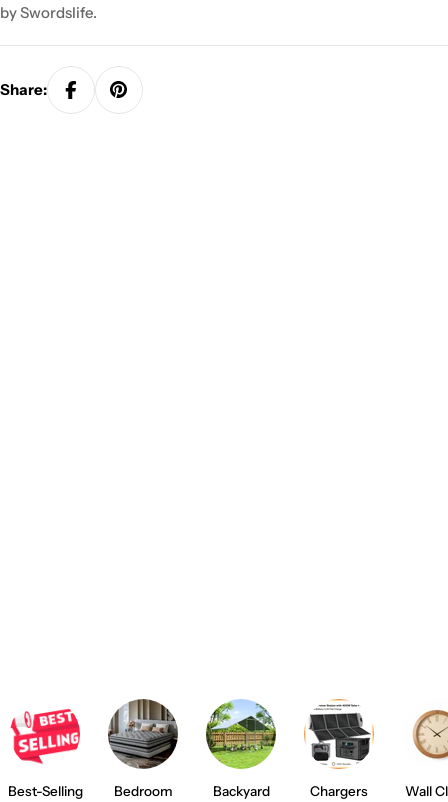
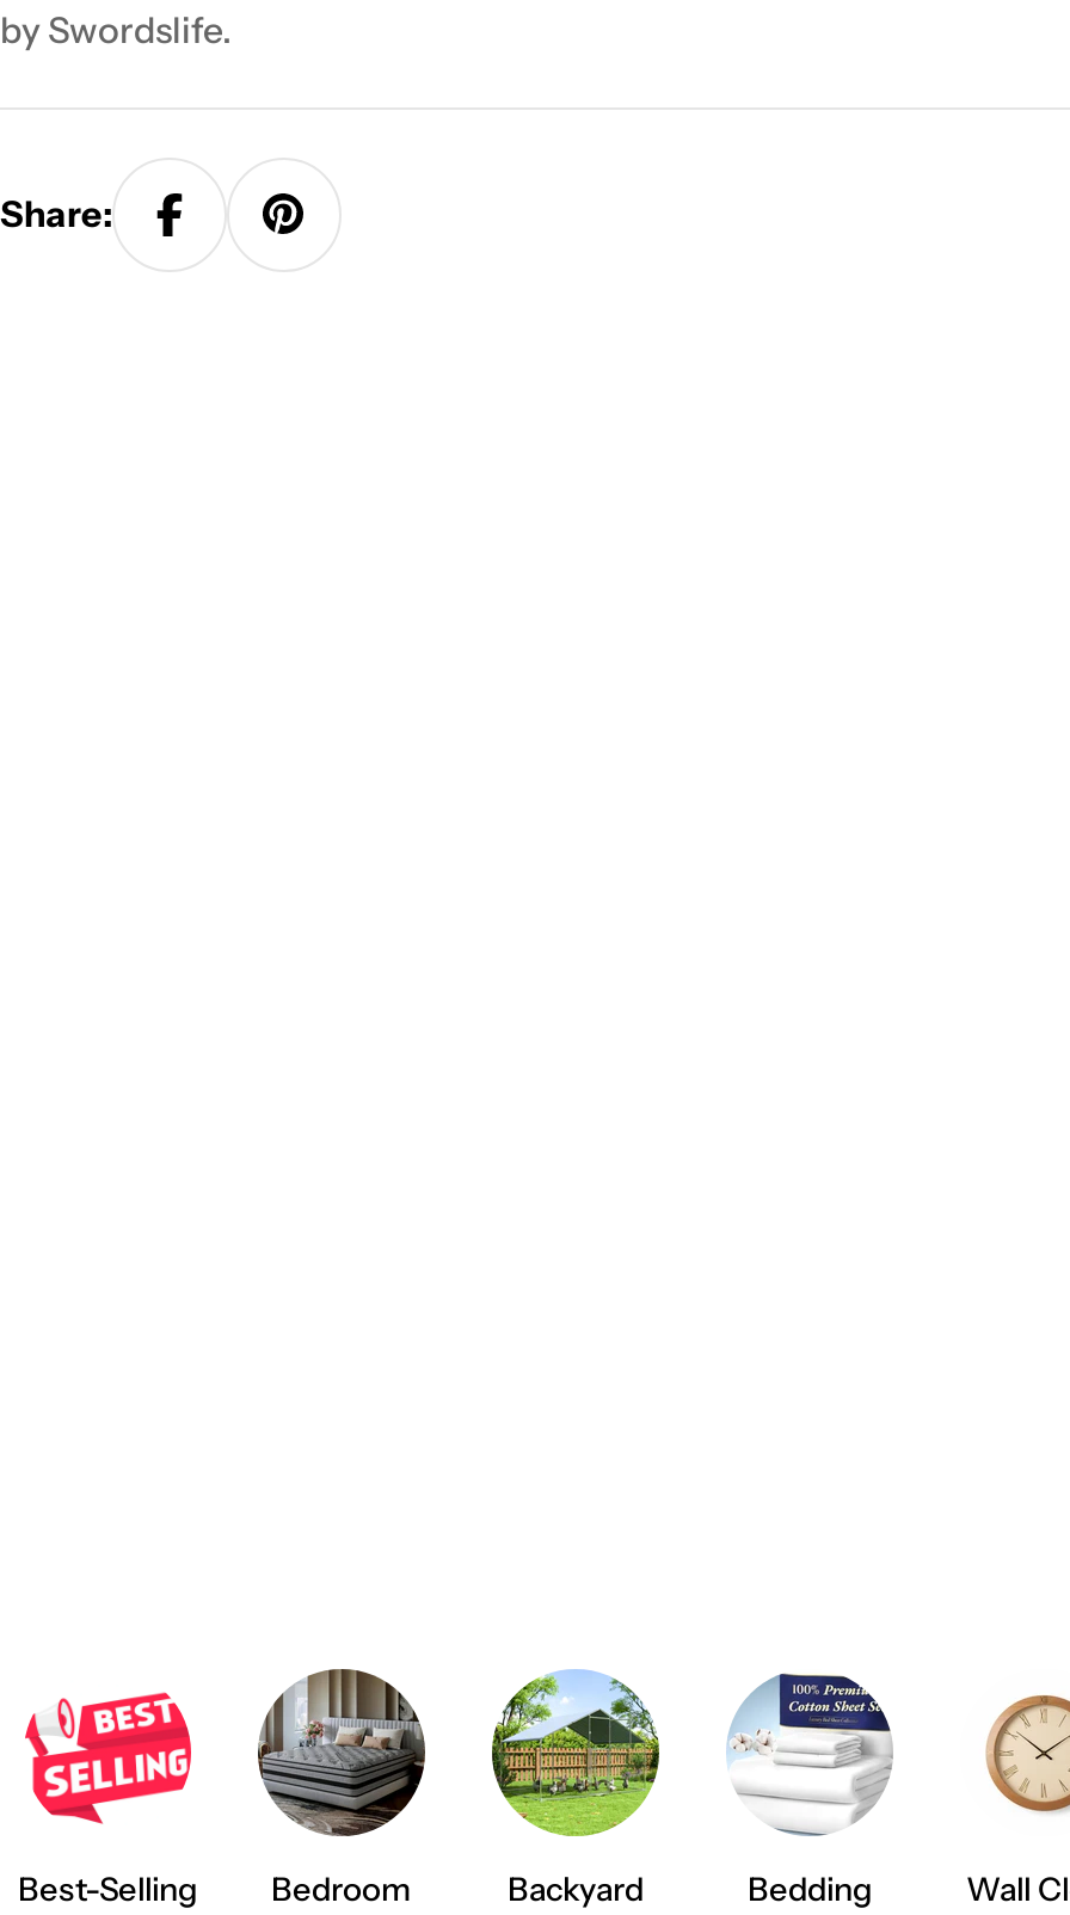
[303,698,374,799] [image] | Chargers -> [726,1669,893,1908] [image] | Bedding

